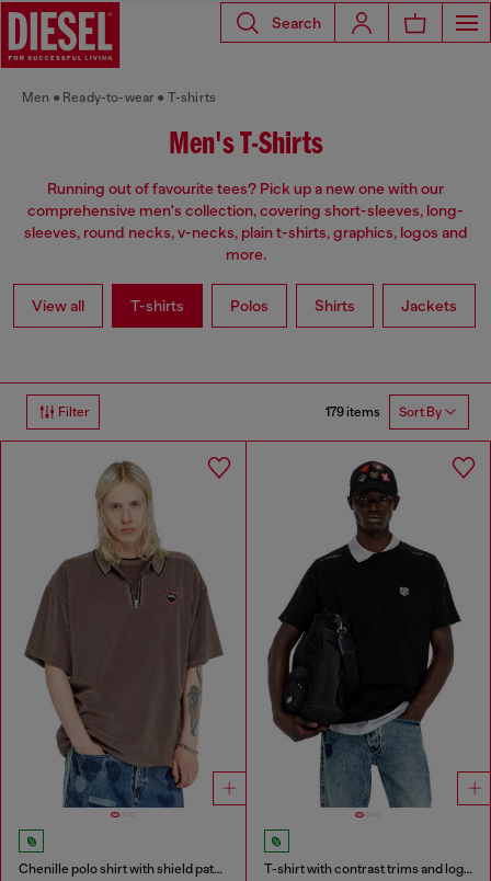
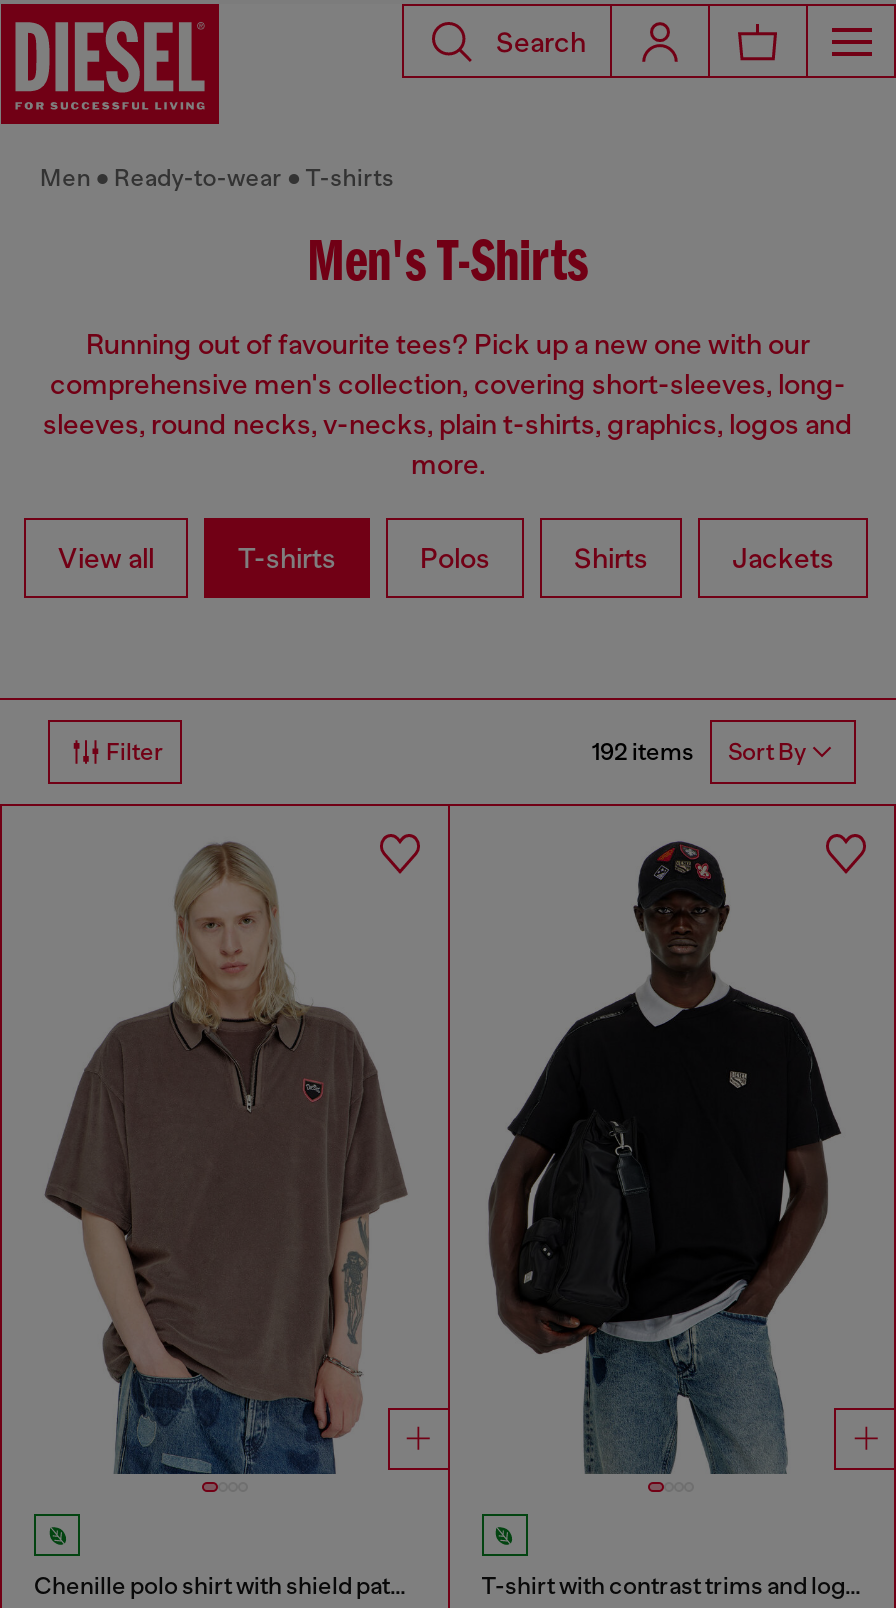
[326,404,442,420] 179 items Sort By -> [592,738,806,767] 192 items Sort By

